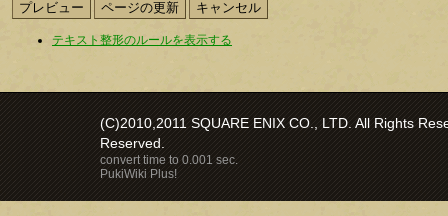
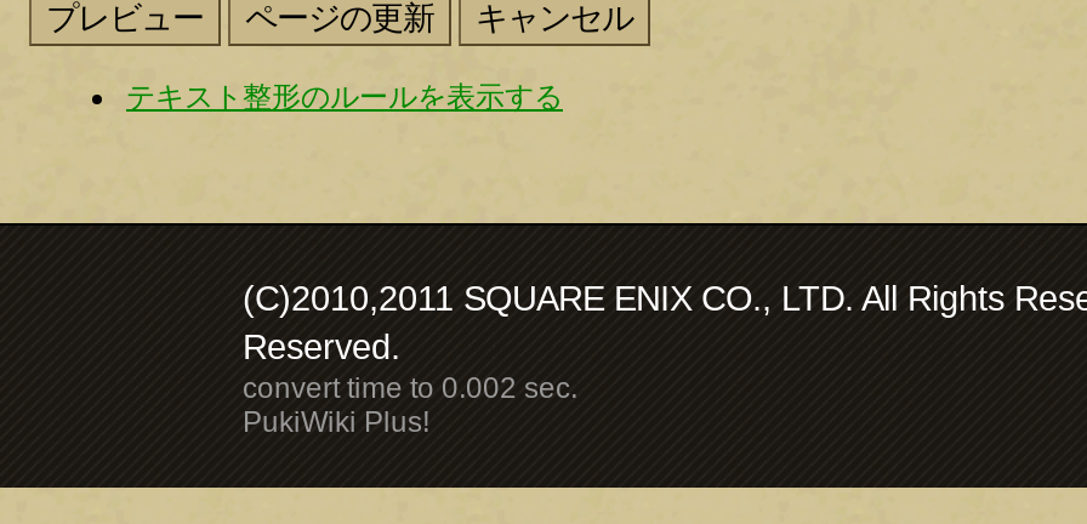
[100,153,238,167] convert time to 0.001 sec. -> [243,371,577,405] convert time to 0.002 sec.

